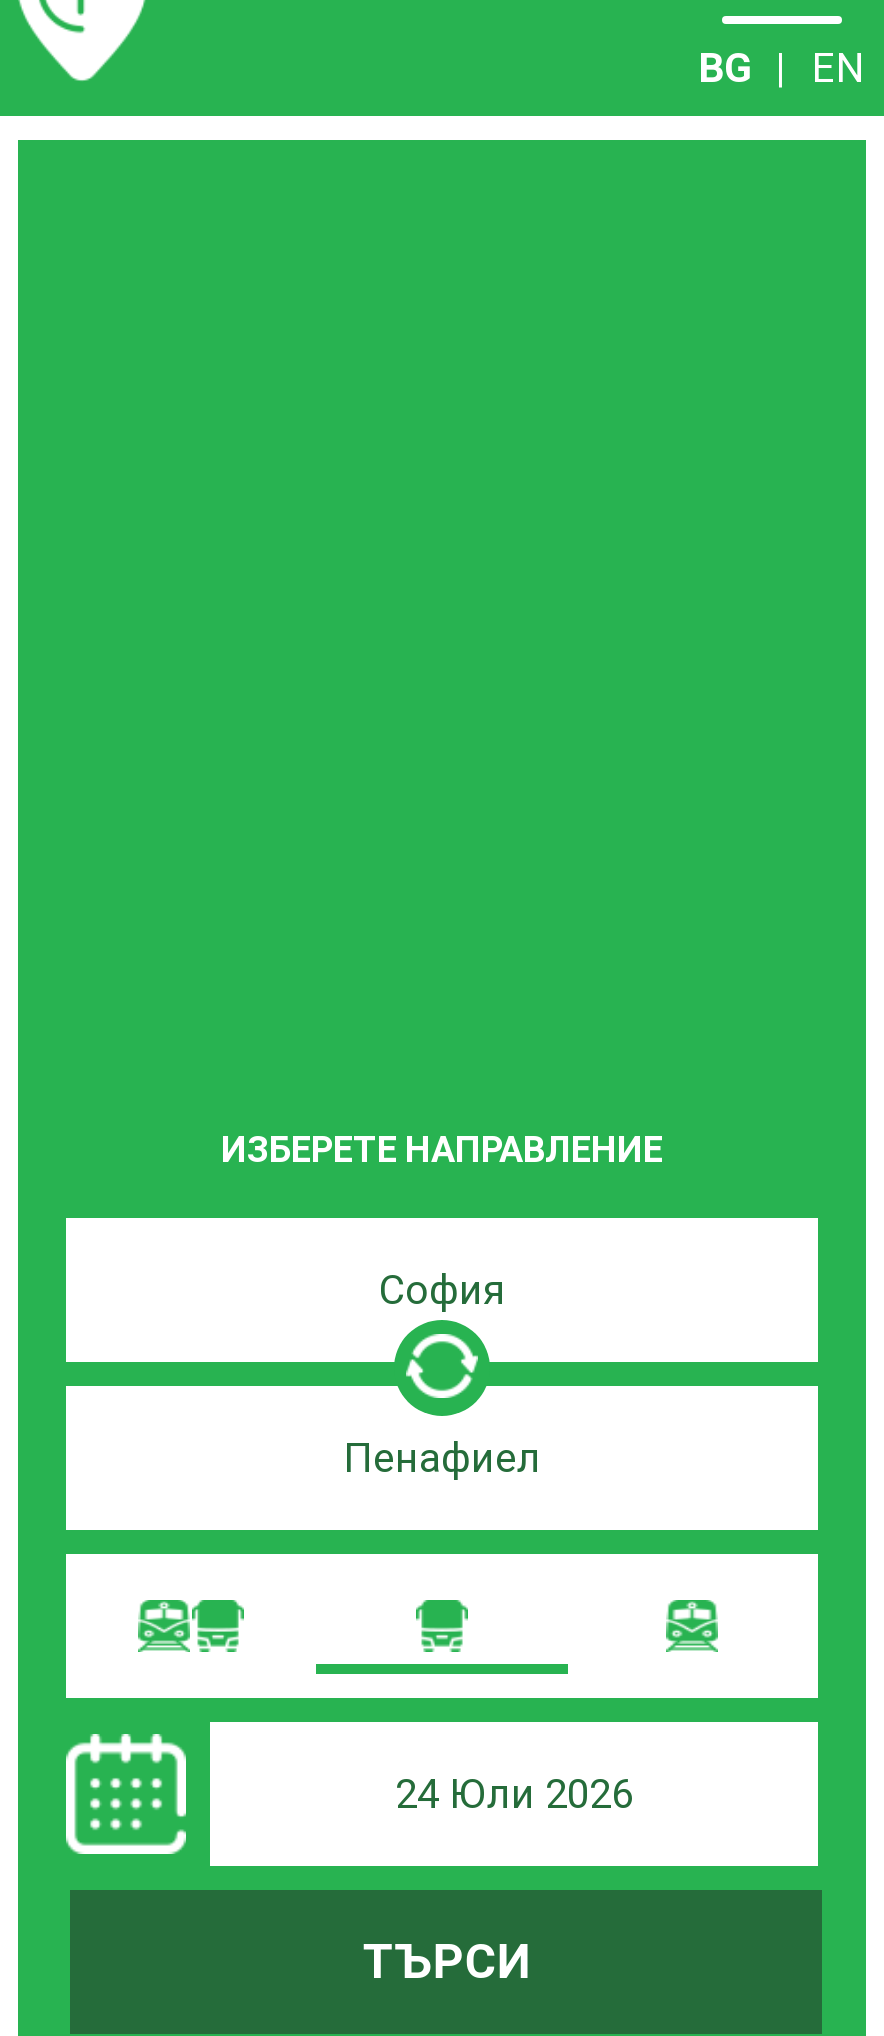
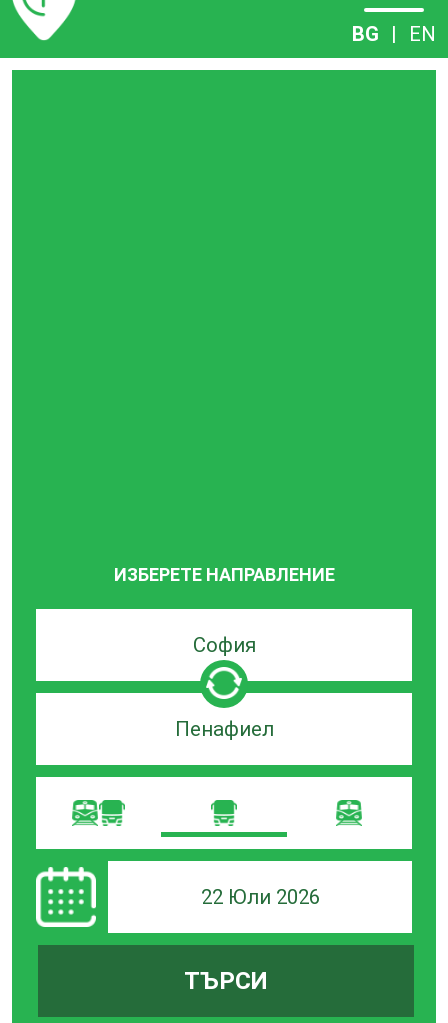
[395,1770,633,1818] 24 Юли 2026 -> [200,885,319,909] 22 Юли 2026

